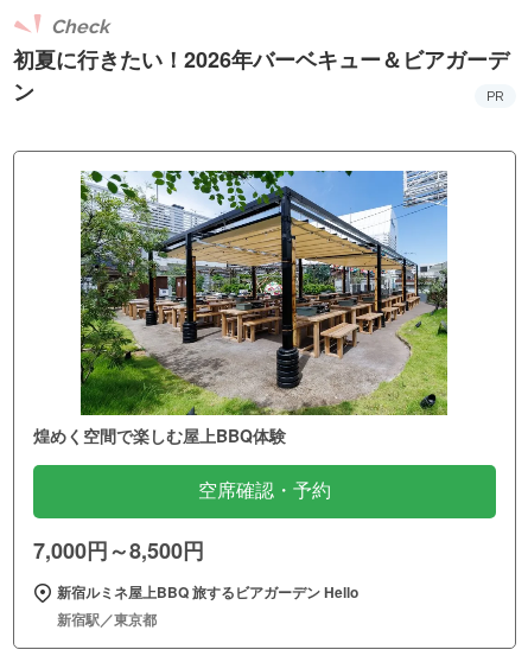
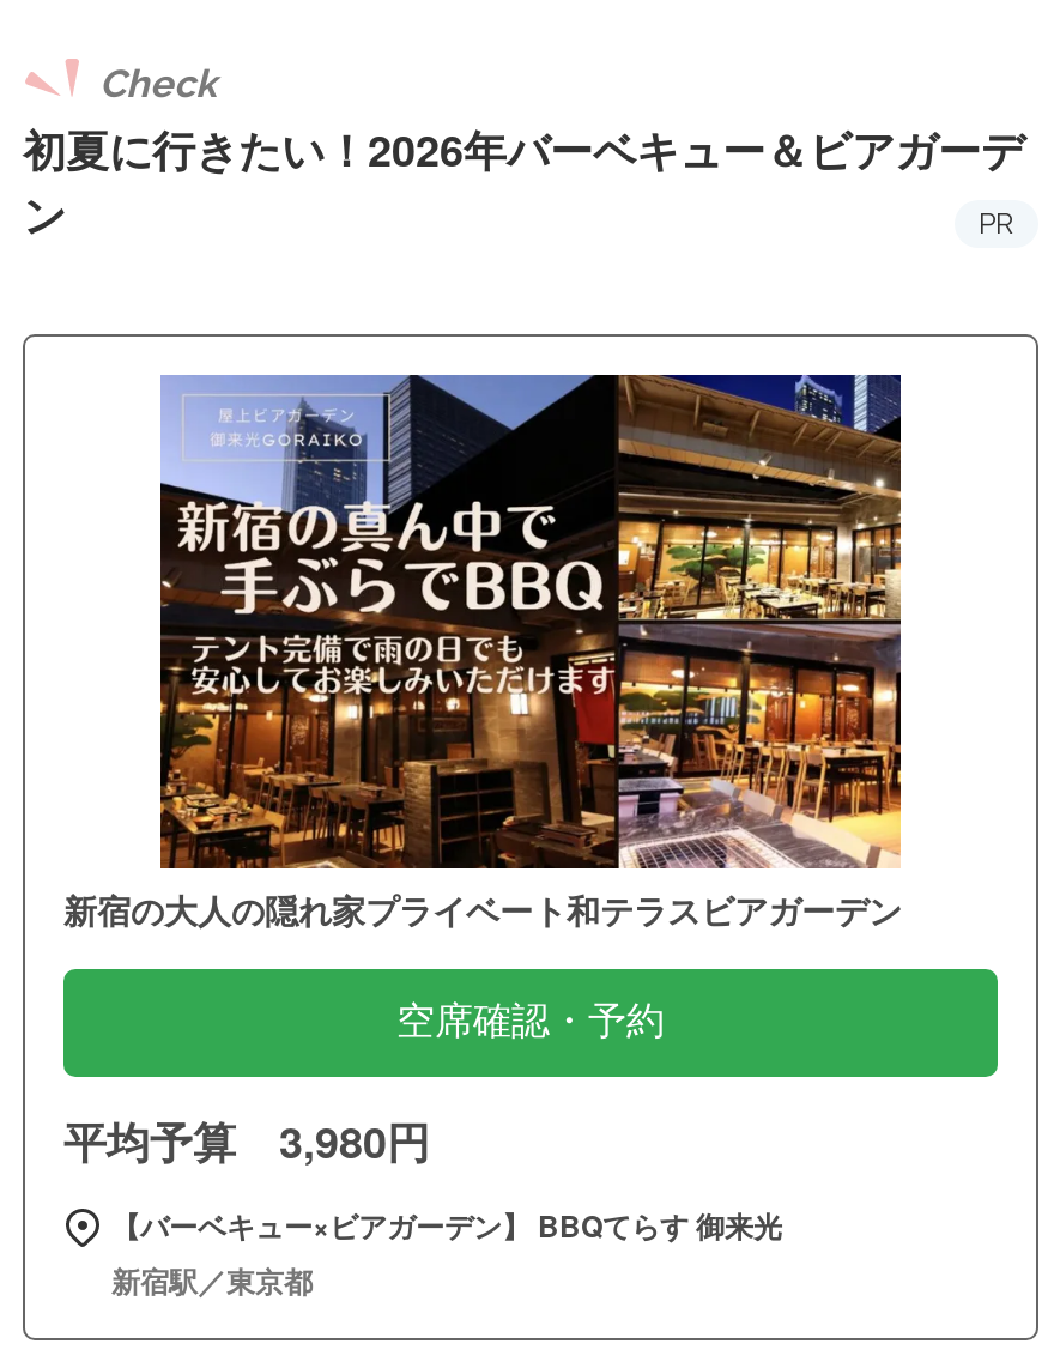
[33,170,449,447] [image] | 煌めく空間で楽しむ屋上BBQ体験 -> [63,371,904,932] [image] | 新宿の大人の隠れ家プライベート和テラスビアガーデン
[33,535,204,566] 7,000円～8,500円 -> [63,1110,430,1172] 平均予算 3,980円
[57,582,358,603] 新宿ルミネ屋上BBQ 旅するビアガーデン Hello -> [111,1203,782,1246] 【バーベキュー×ビアガーデン】 BBQてらす 御来光

